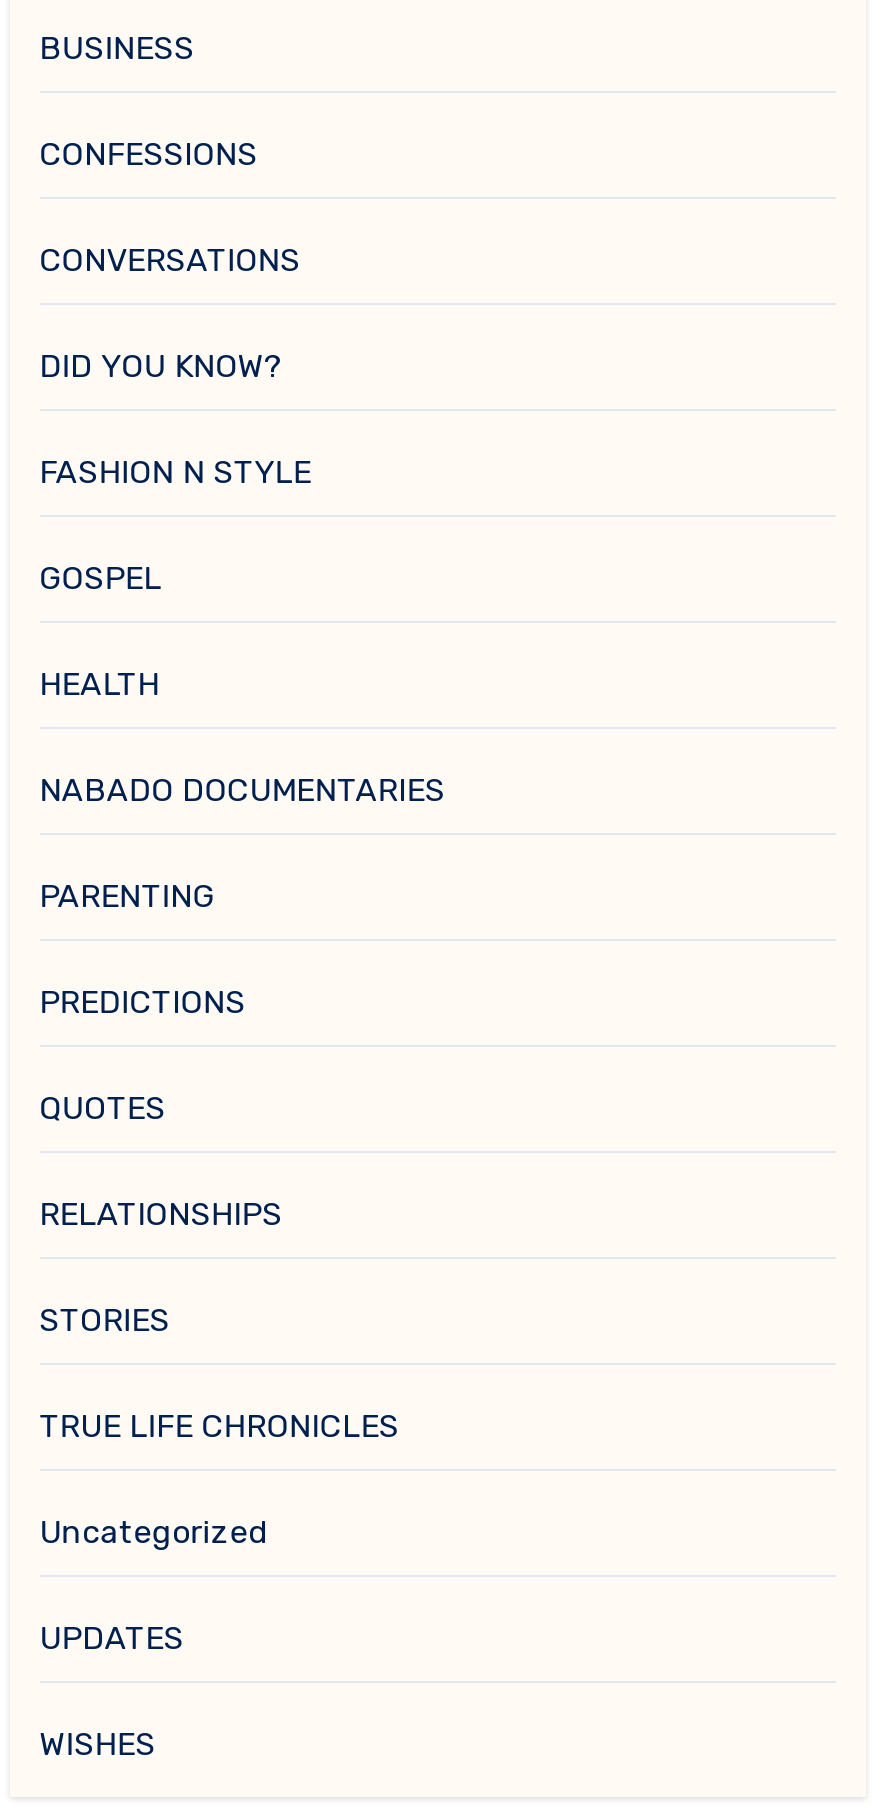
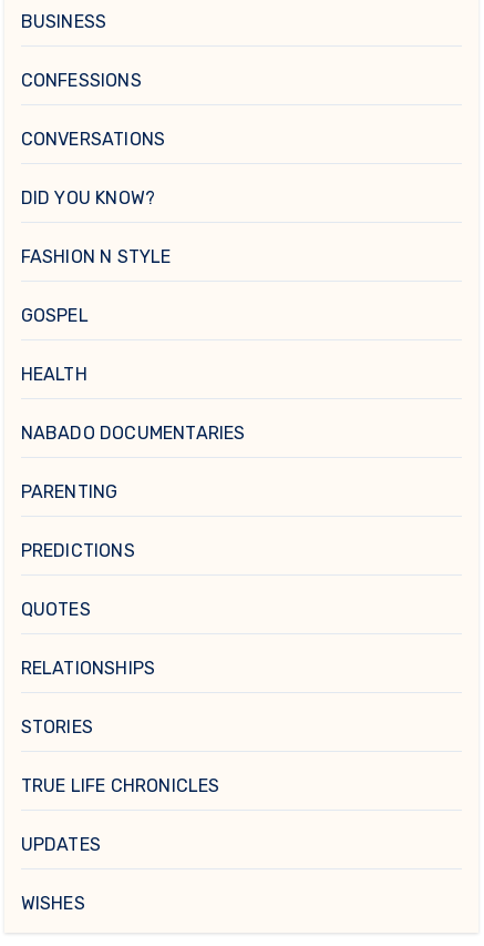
[39,1514,268,1552] Uncategorized -> none

